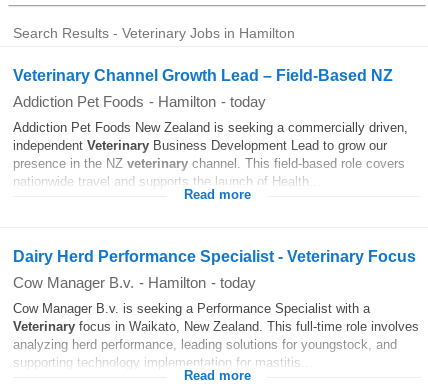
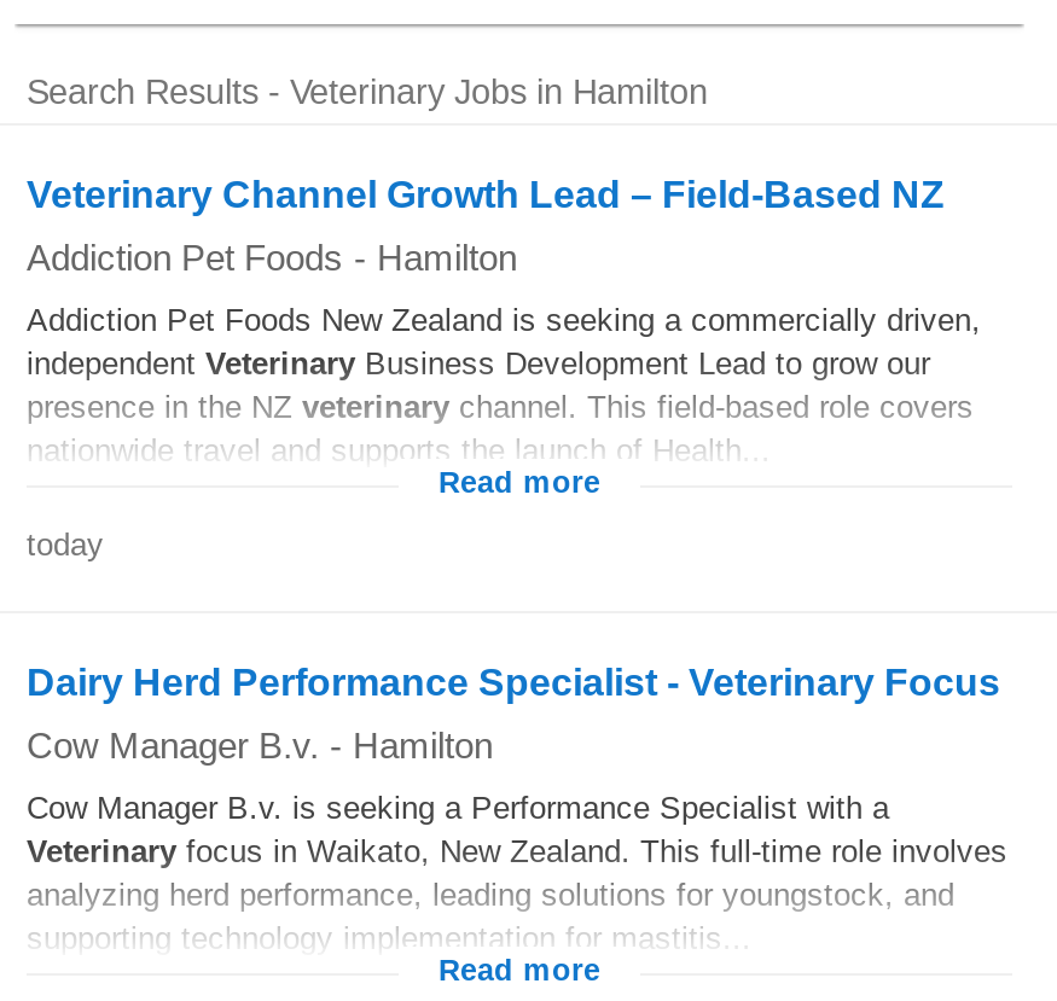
[13,93,266,110] Addiction Pet Foods - Hamilton - today -> [27,237,517,278] Addiction Pet Foods - Hamilton
none -> [27,526,104,563] today
[13,274,256,291] Cow Manager B.v. - Hamilton - today -> [27,724,493,766] Cow Manager B.v. - Hamilton

